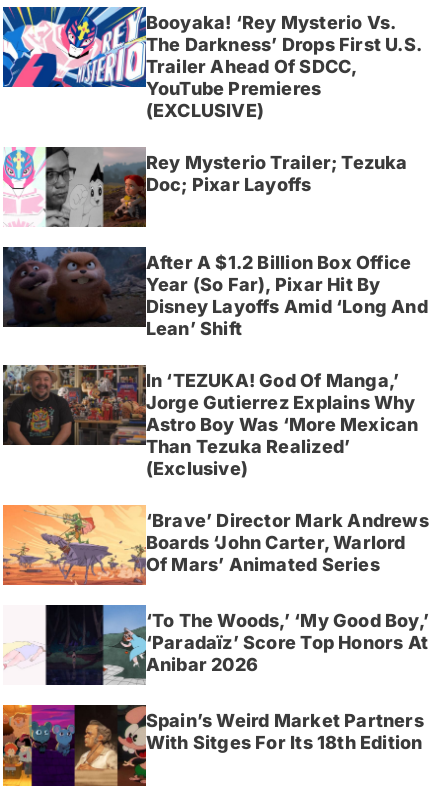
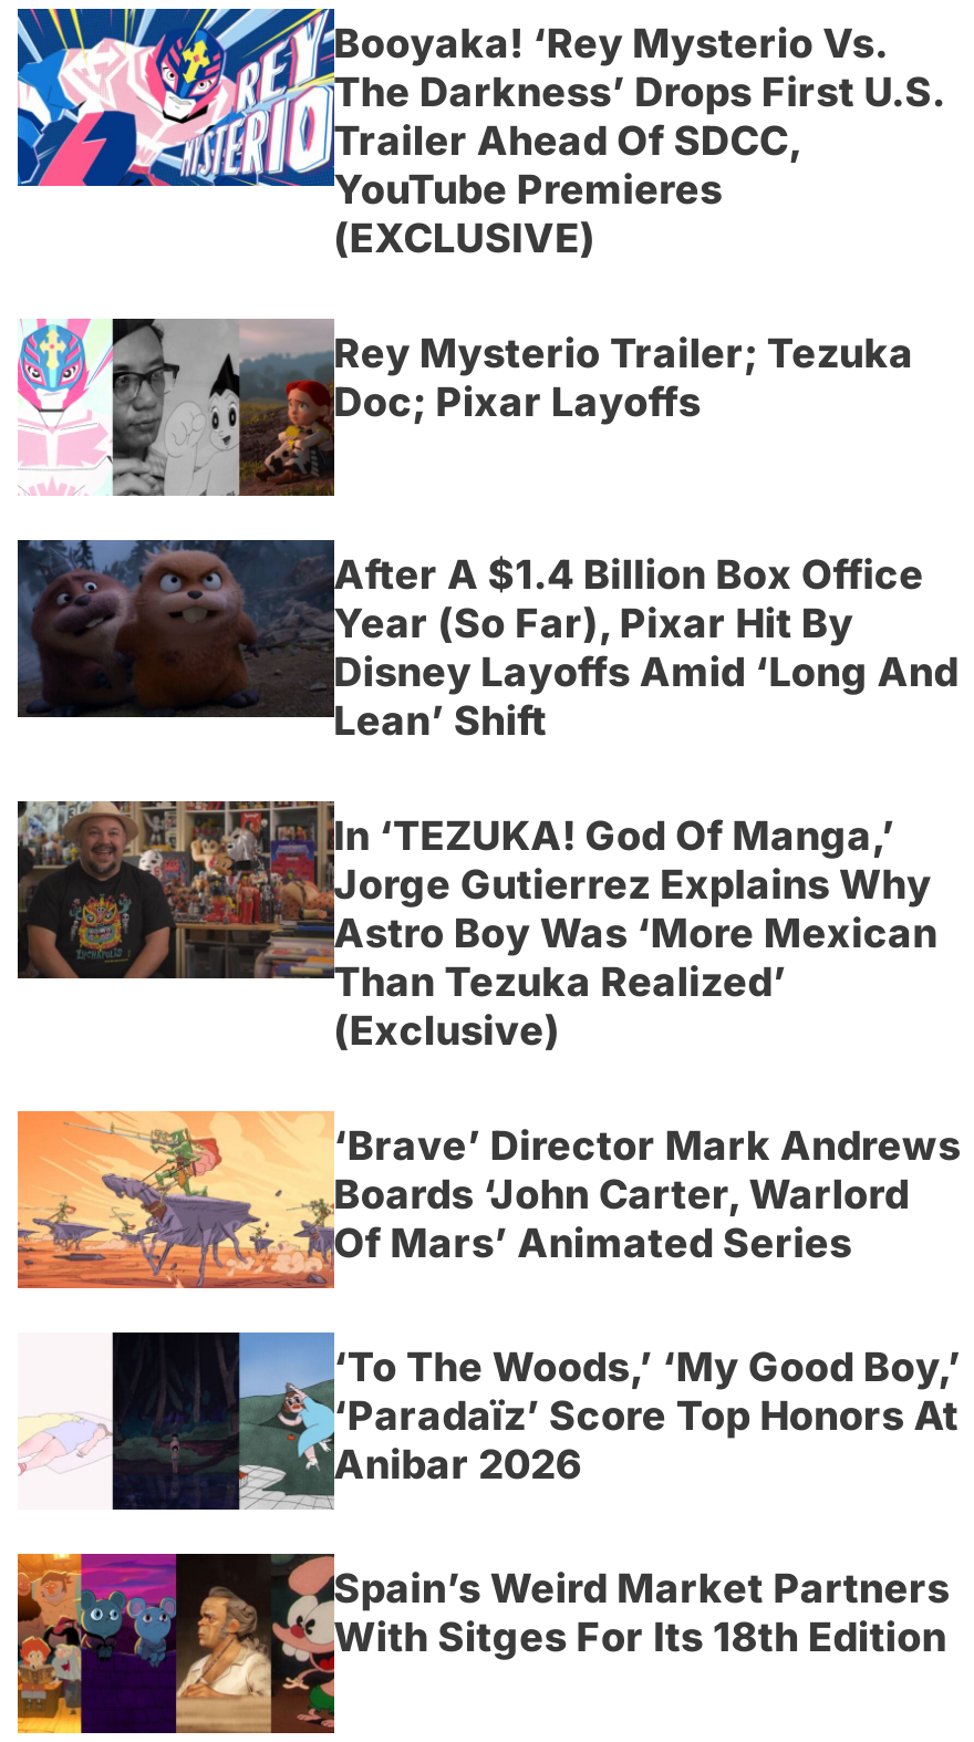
[146,252,411,273] After A $1.2 Billion Box Office -> [334,551,924,598] After A $1.4 Billion Box Office

